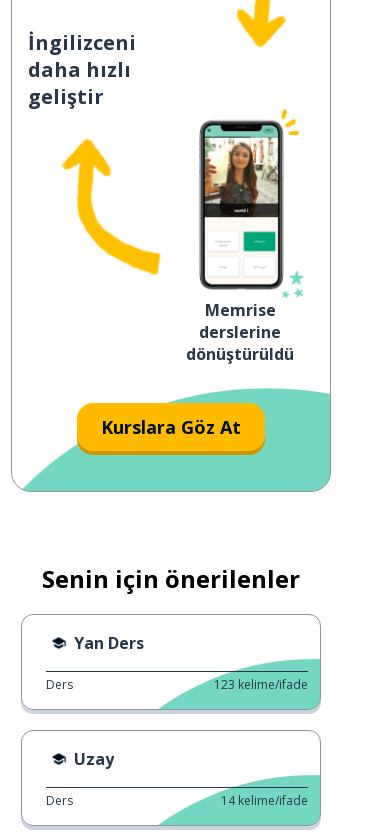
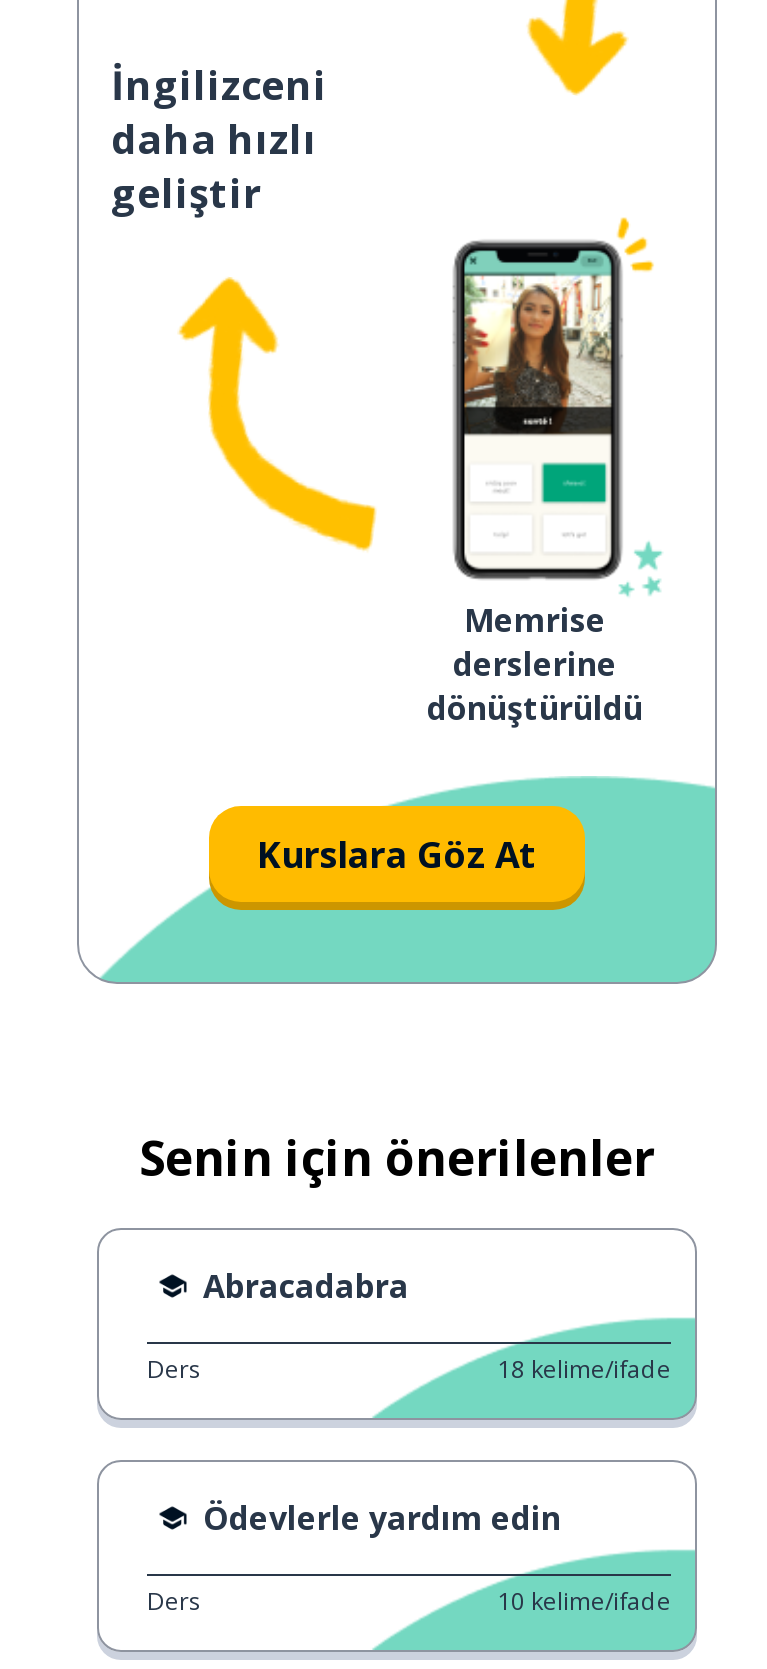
[74,632,144,654] Yan Ders -> [203,1264,409,1308] Abracadabra
[214,676,308,693] 123 kelime/ifade -> [497,1352,671,1386] 18 kelime/ifade
[74,748,114,770] Uzay -> [203,1496,561,1540] Ödevlerle yardım edin
[221,792,308,809] 14 kelime/ifade -> [497,1584,671,1618] 10 kelime/ifade

